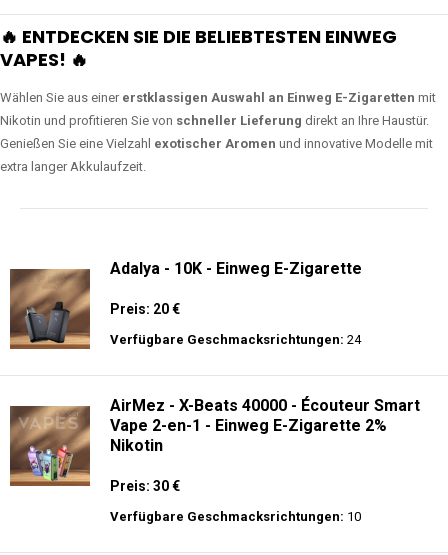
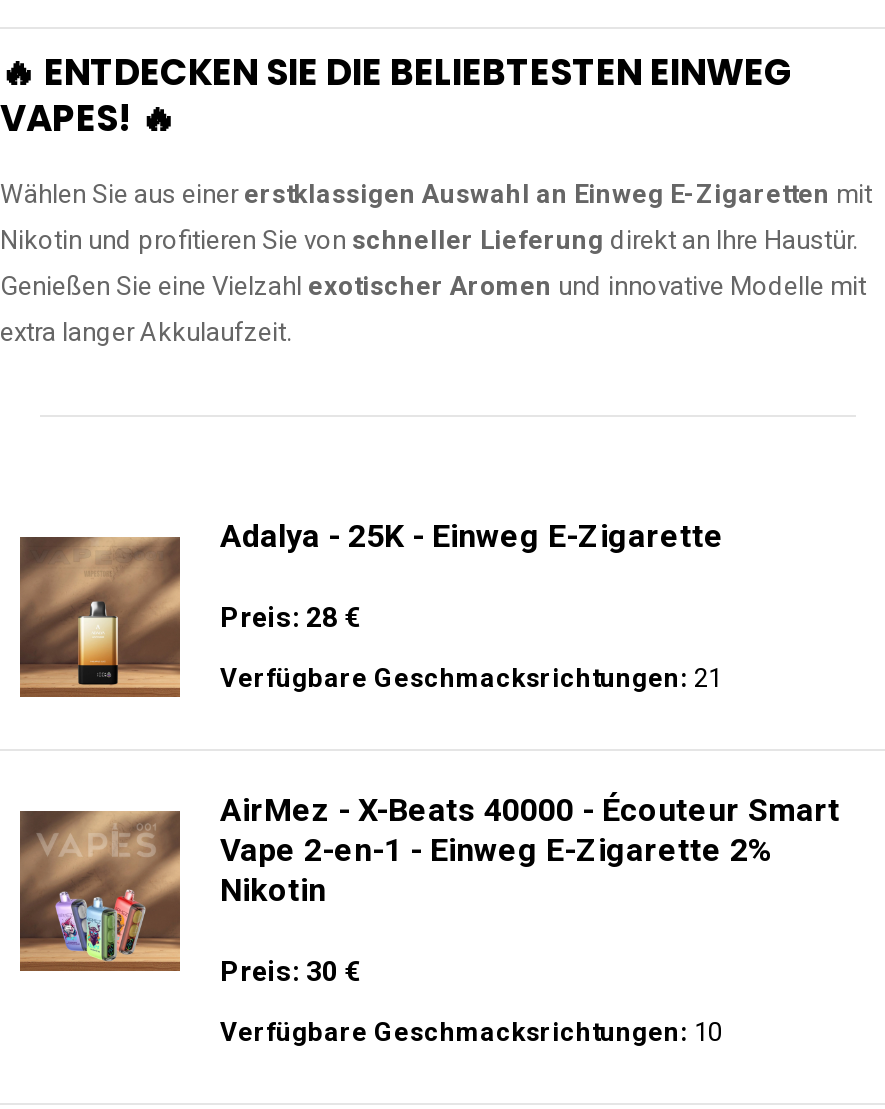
[110,259,362,278] Adalya - 10K - Einweg E-Zigarette -> [220,517,724,555] Adalya - 25K - Einweg E-Zigarette
[25,301,70,344] [image] -> [52,601,138,687] [image]
[110,301,180,317] Preis: 20 € -> [220,601,360,633] Preis: 28 €
[110,332,361,347] Verfügbare Geschmacksrichtungen: 24 -> [220,663,722,693] Verfügbare Geschmacksrichtungen: 21

